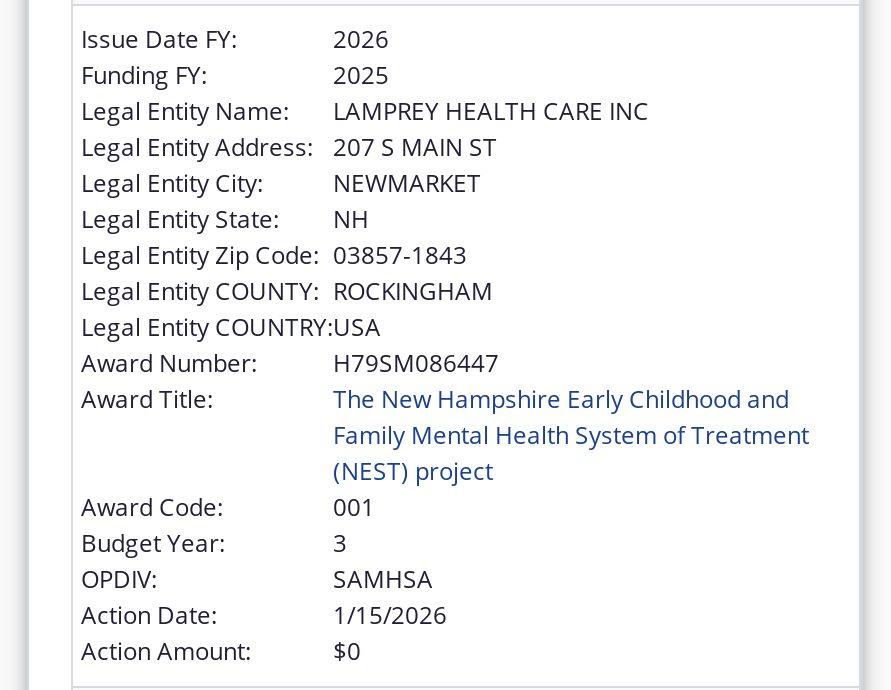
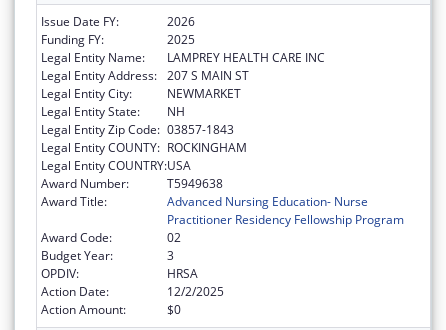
[333,345,499,379] H79SM086447 -> [167,174,223,191] T5949638
[333,381,809,487] The New Hampshire Early Childhood and | Family Mental Health System of Treatment | (NEST) project -> [167,192,404,227] Advanced Nursing Education- Nurse | Practitioner Residency Fellowship Program
[333,489,375,523] 001 -> [167,228,181,245] 02
[333,561,433,595] SAMHSA -> [167,264,198,281] HRSA
[333,597,447,631] 1/15/2026 -> [167,282,224,299] 12/2/2025

